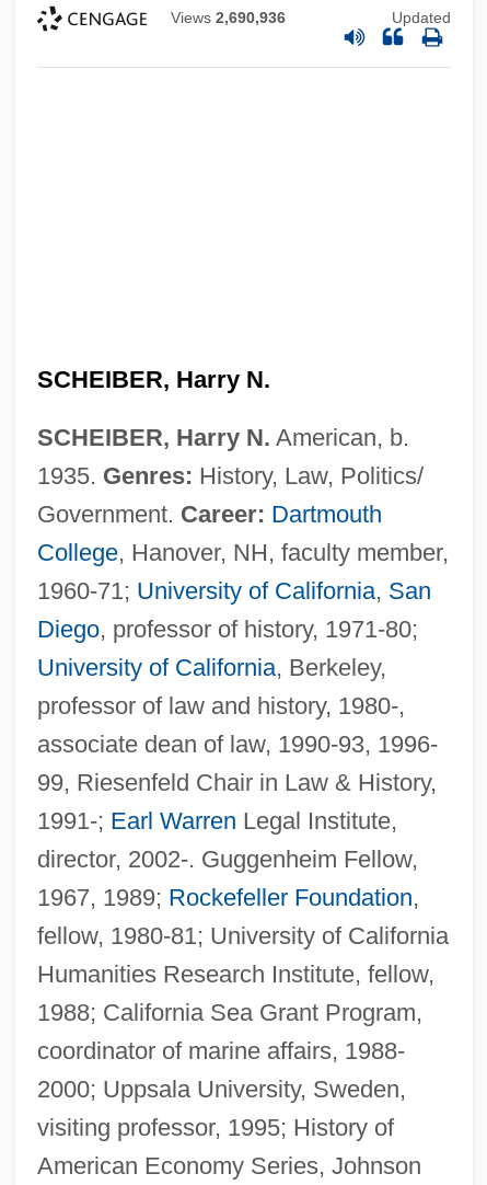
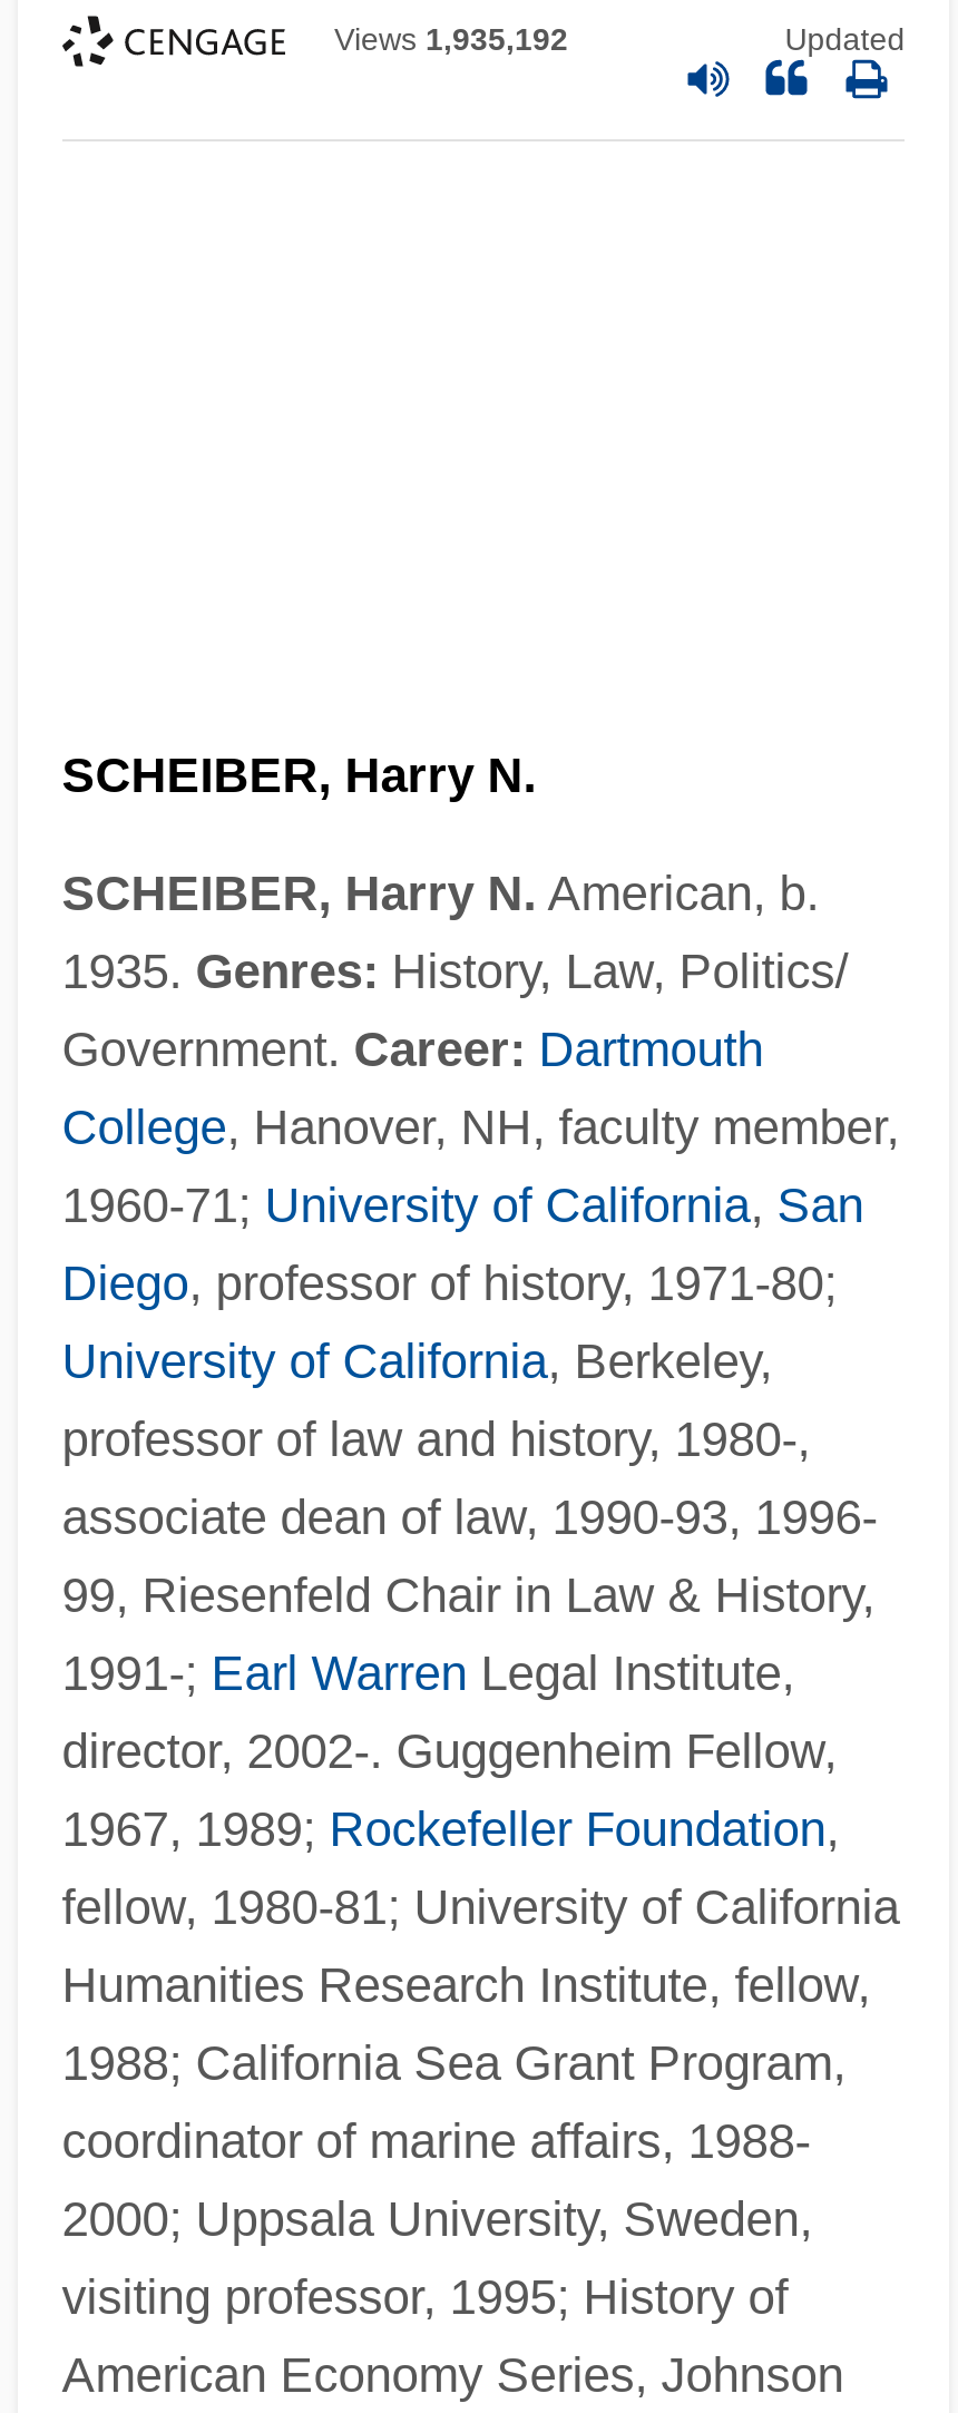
[171,9,286,27] Views 2,690,936 -> [334,22,568,58] Views 1,935,192

